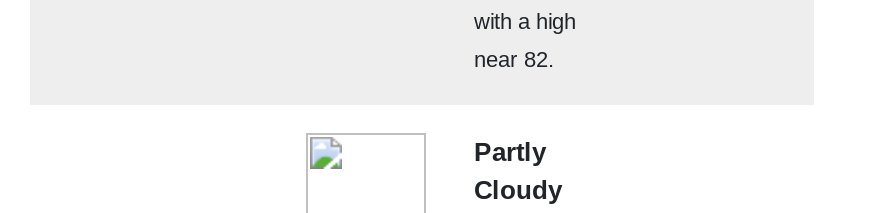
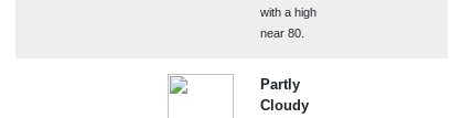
[474,47,554,71] near 82. -> [260,26,304,40] near 80.

